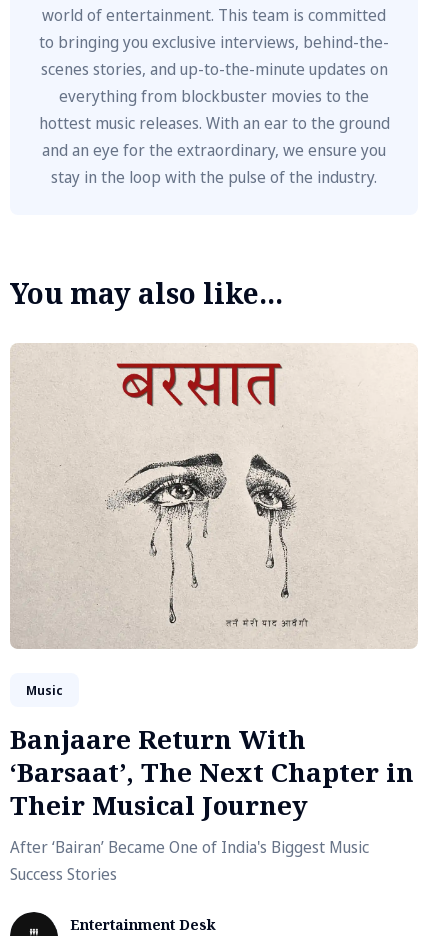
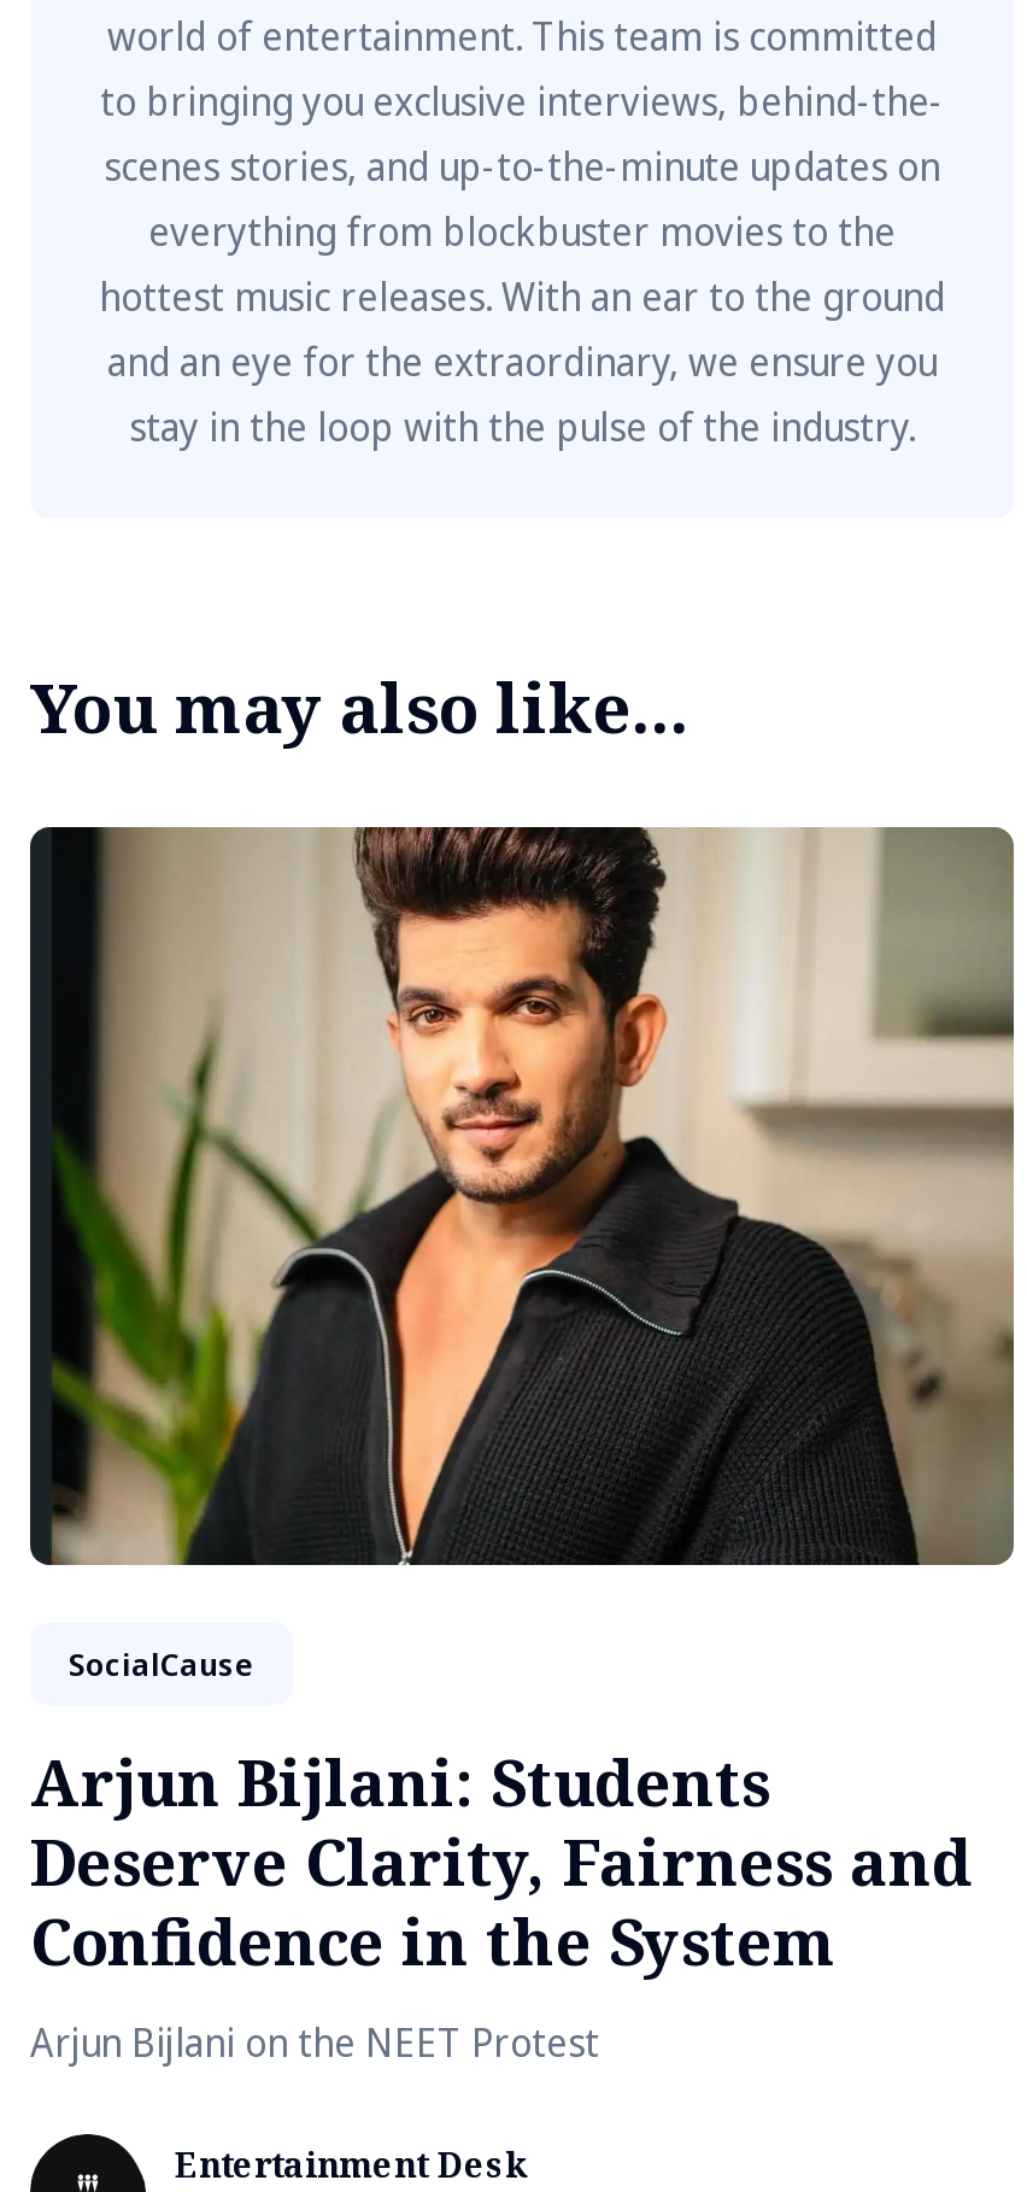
[10,343,418,699] [image] | Music -> [28,825,1016,1686] [image] | SocialCause
[10,721,414,885] Banjaare Return With | ‘Barsaat’, The Next Chapter in | Their Musical Journey | After ‘Bairan’ Became One of India's Biggest Music | Success Stories -> [30,1739,973,2069] Arjun Bijlani: Students | Deserve Clarity, Fairness and | Confidence in the System | Arjun Bijlani on the NEET Protest

